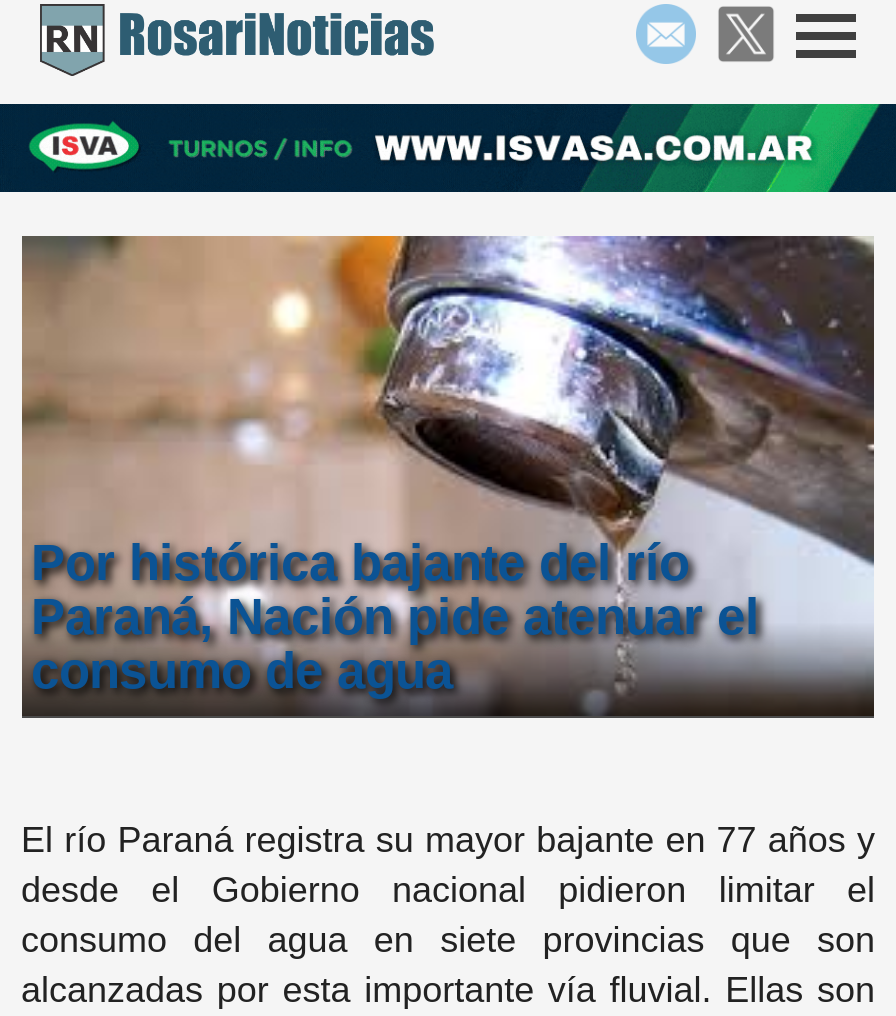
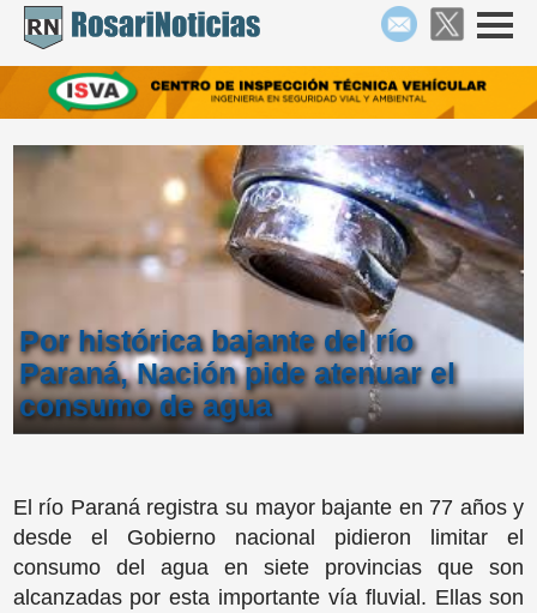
[6,102,890,194] [image] -> [4,65,533,120] [image]

